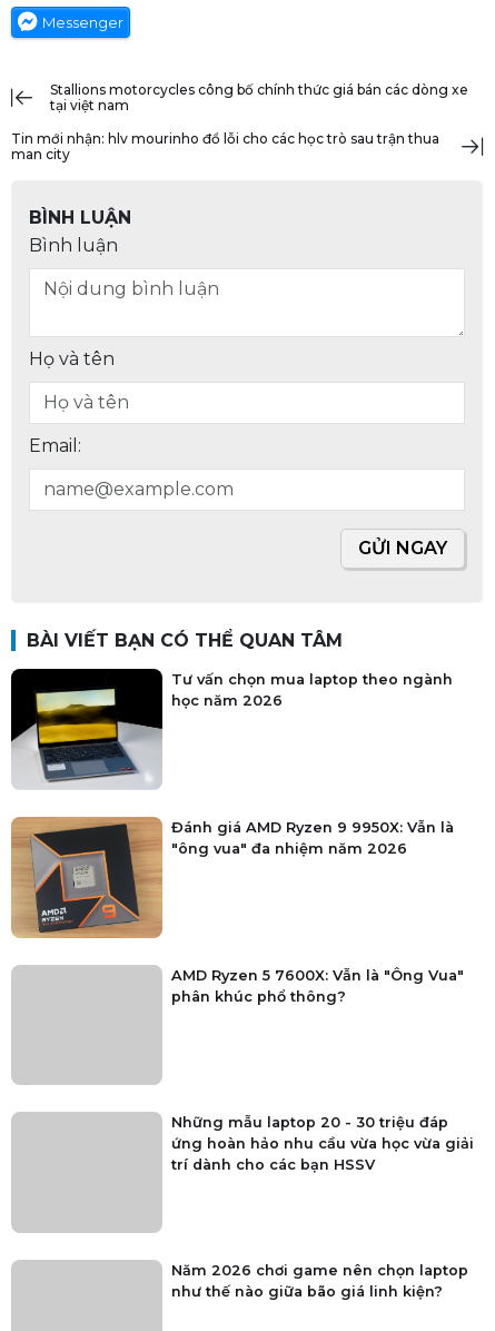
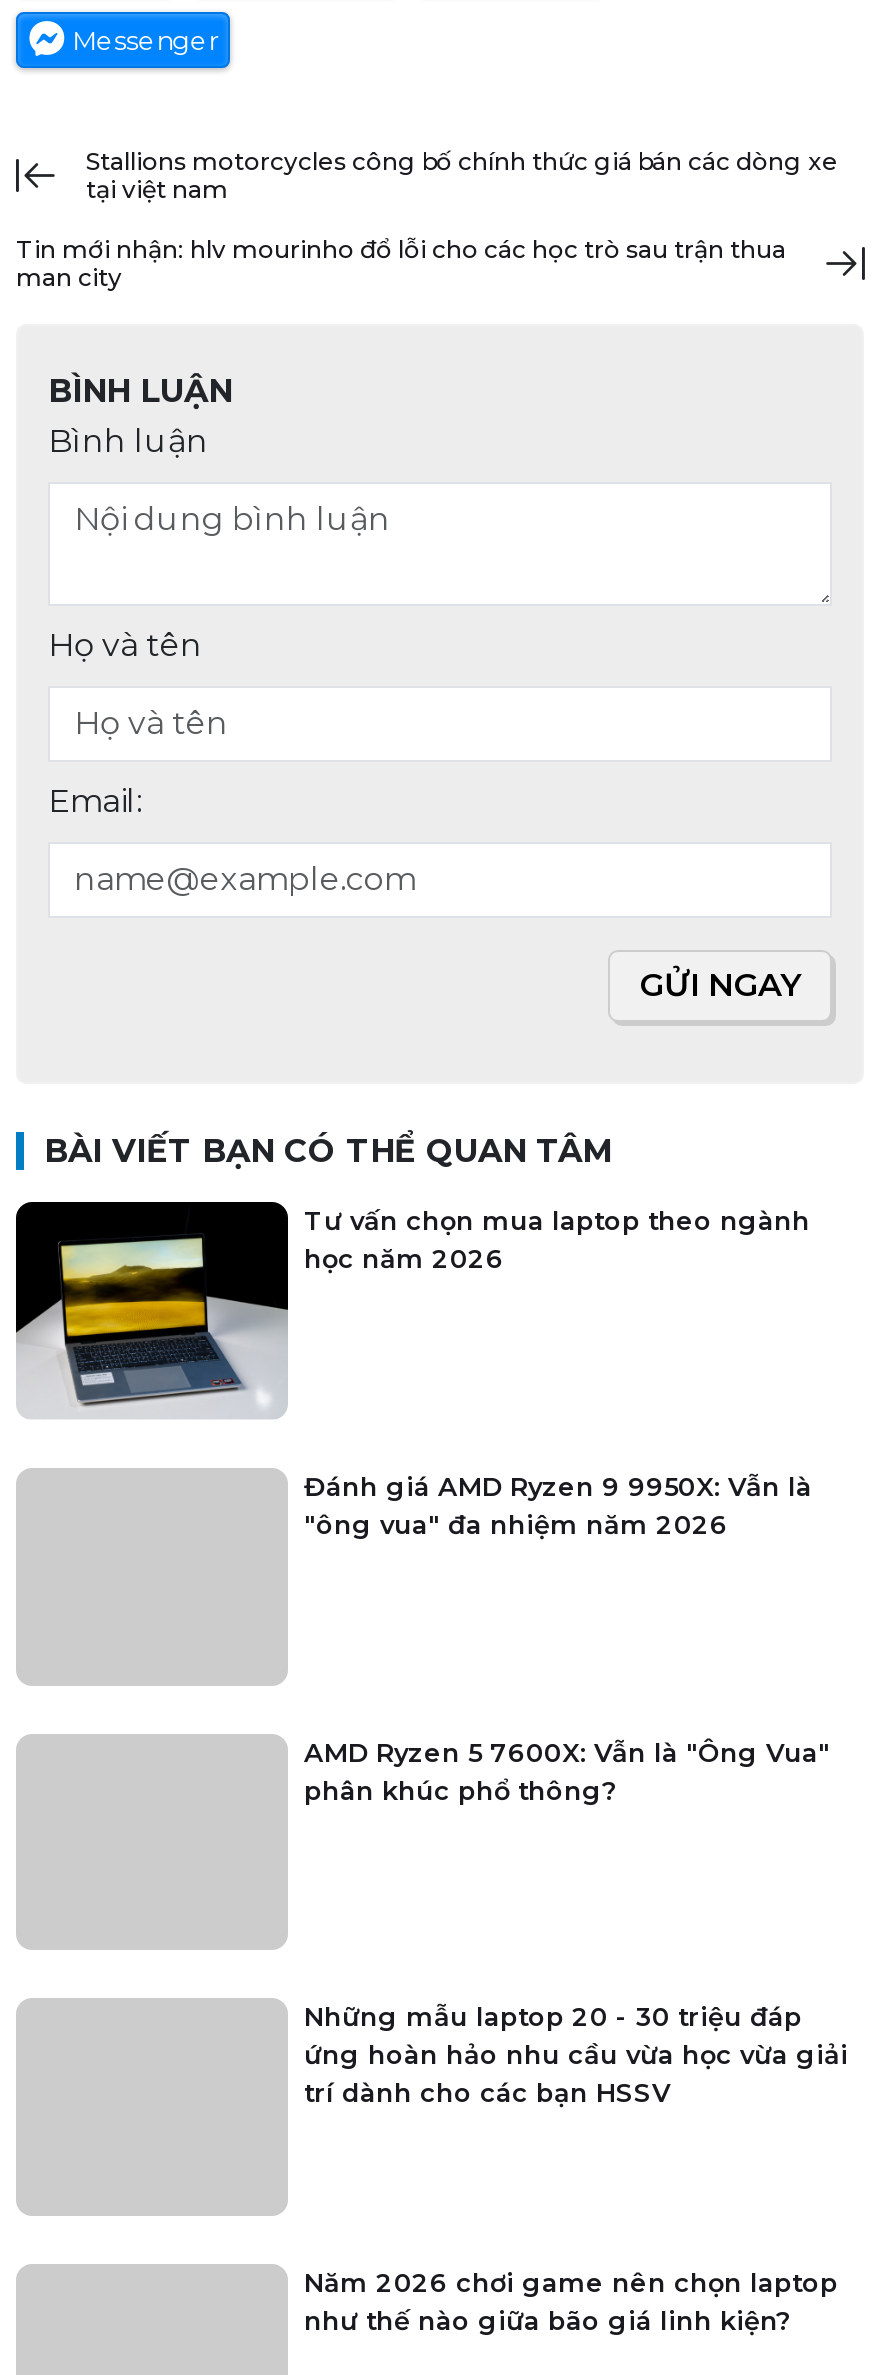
[11,817,162,938] [image] -> none

